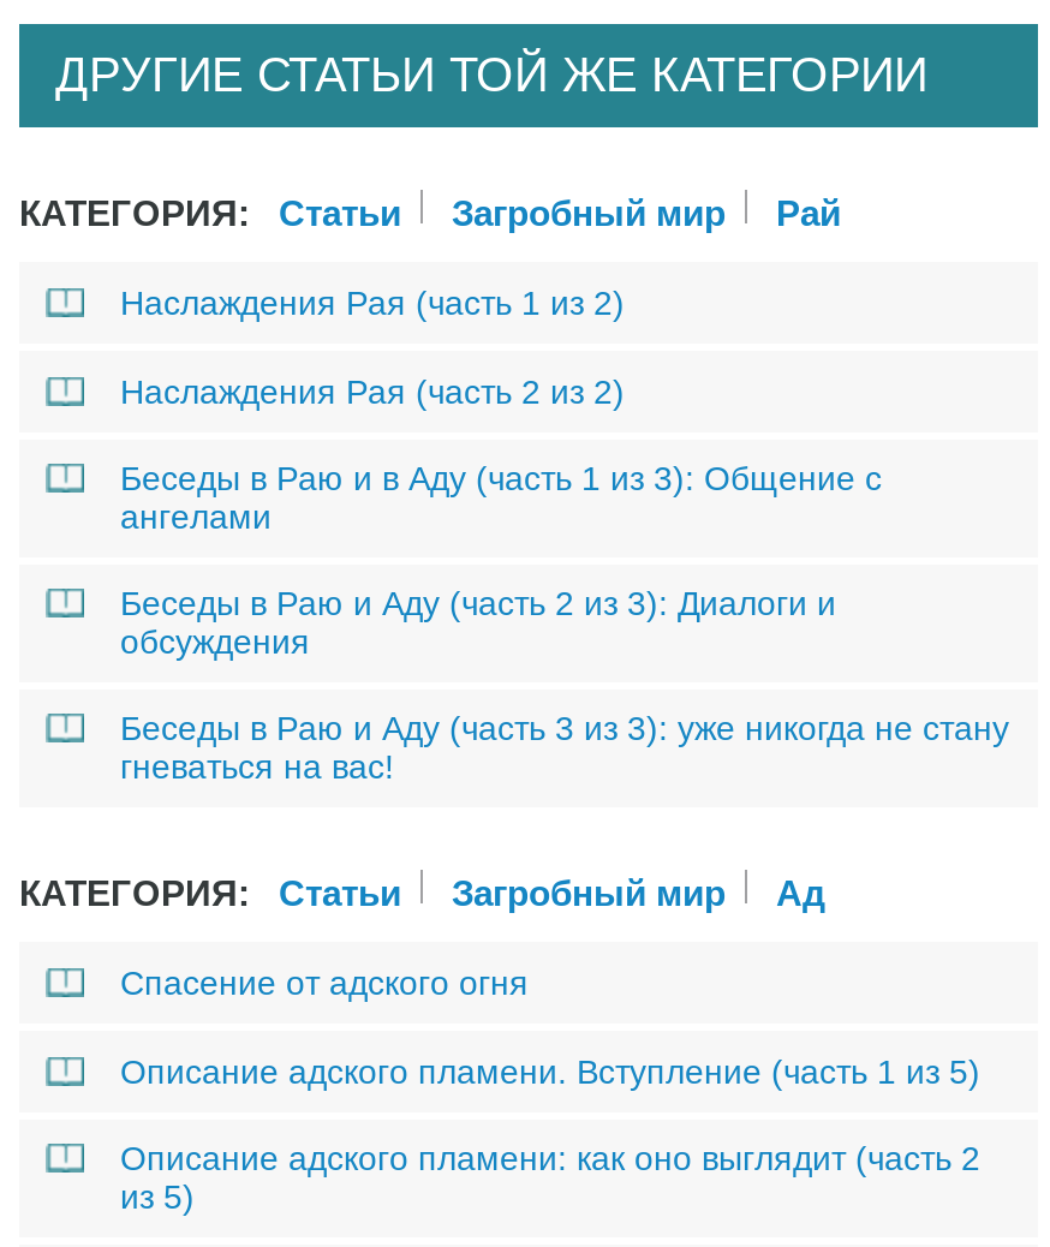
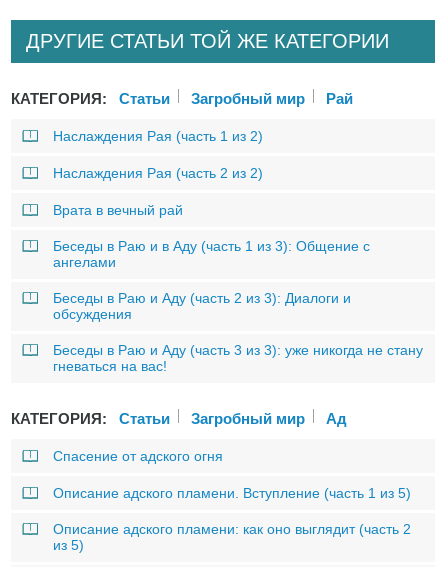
none -> [53,202,183,218] Врата в вечный рай

